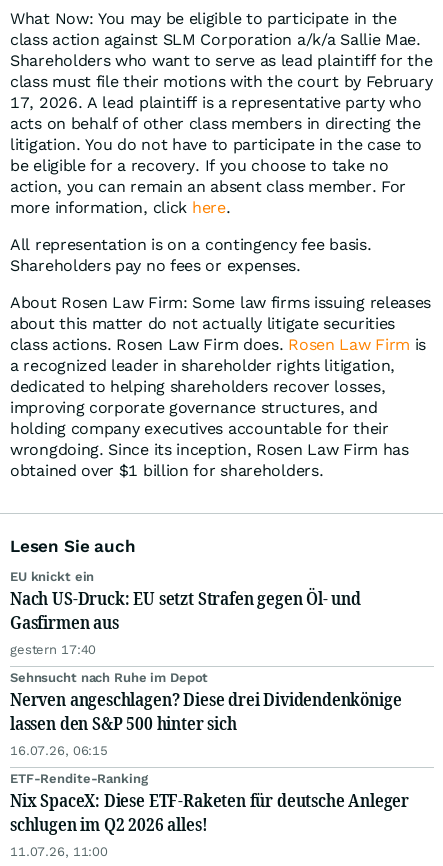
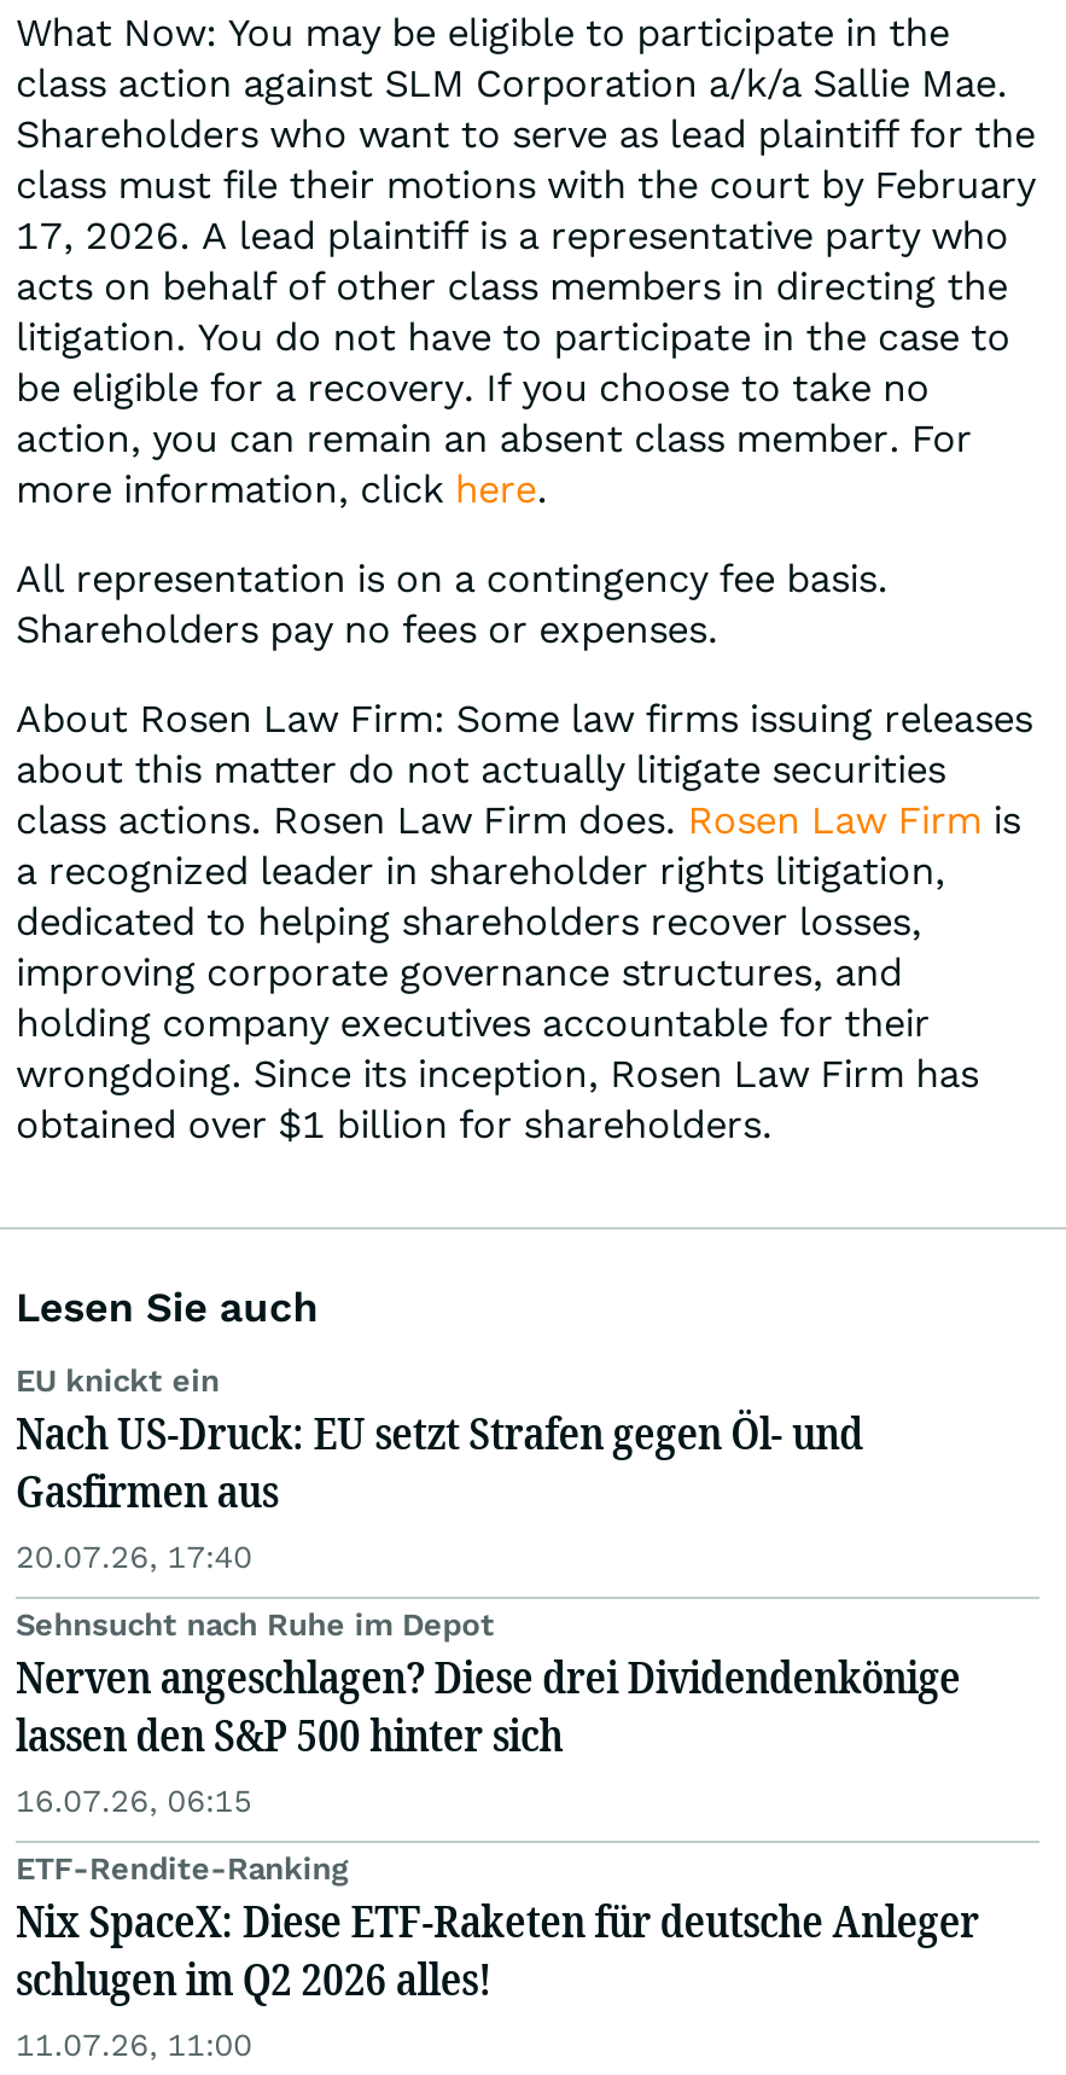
[10,642,96,657] gestern 17:40 -> [16,1539,253,1576] 20.07.26, 17:40

